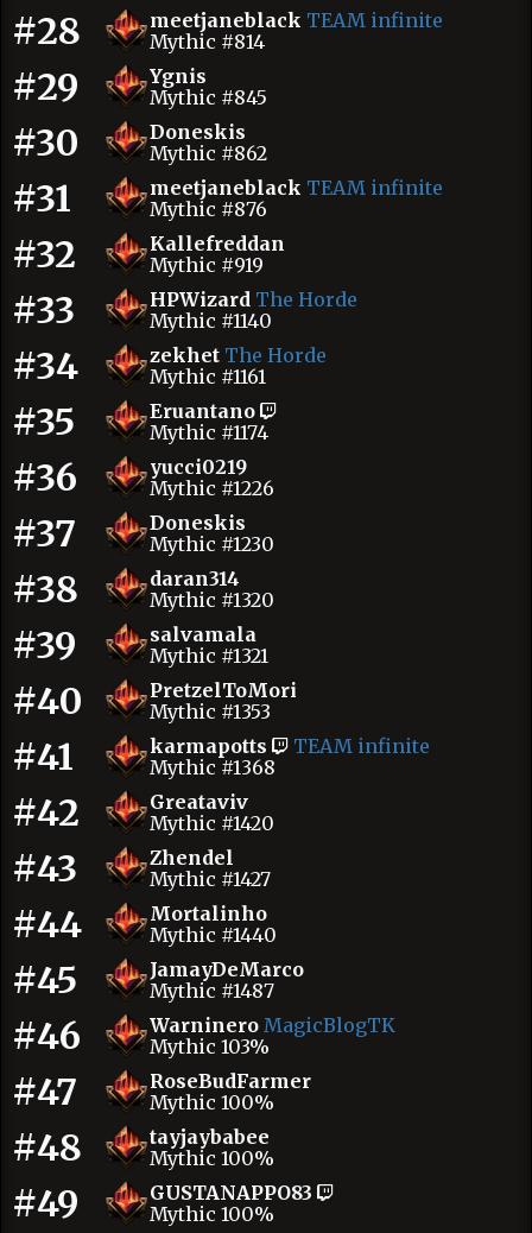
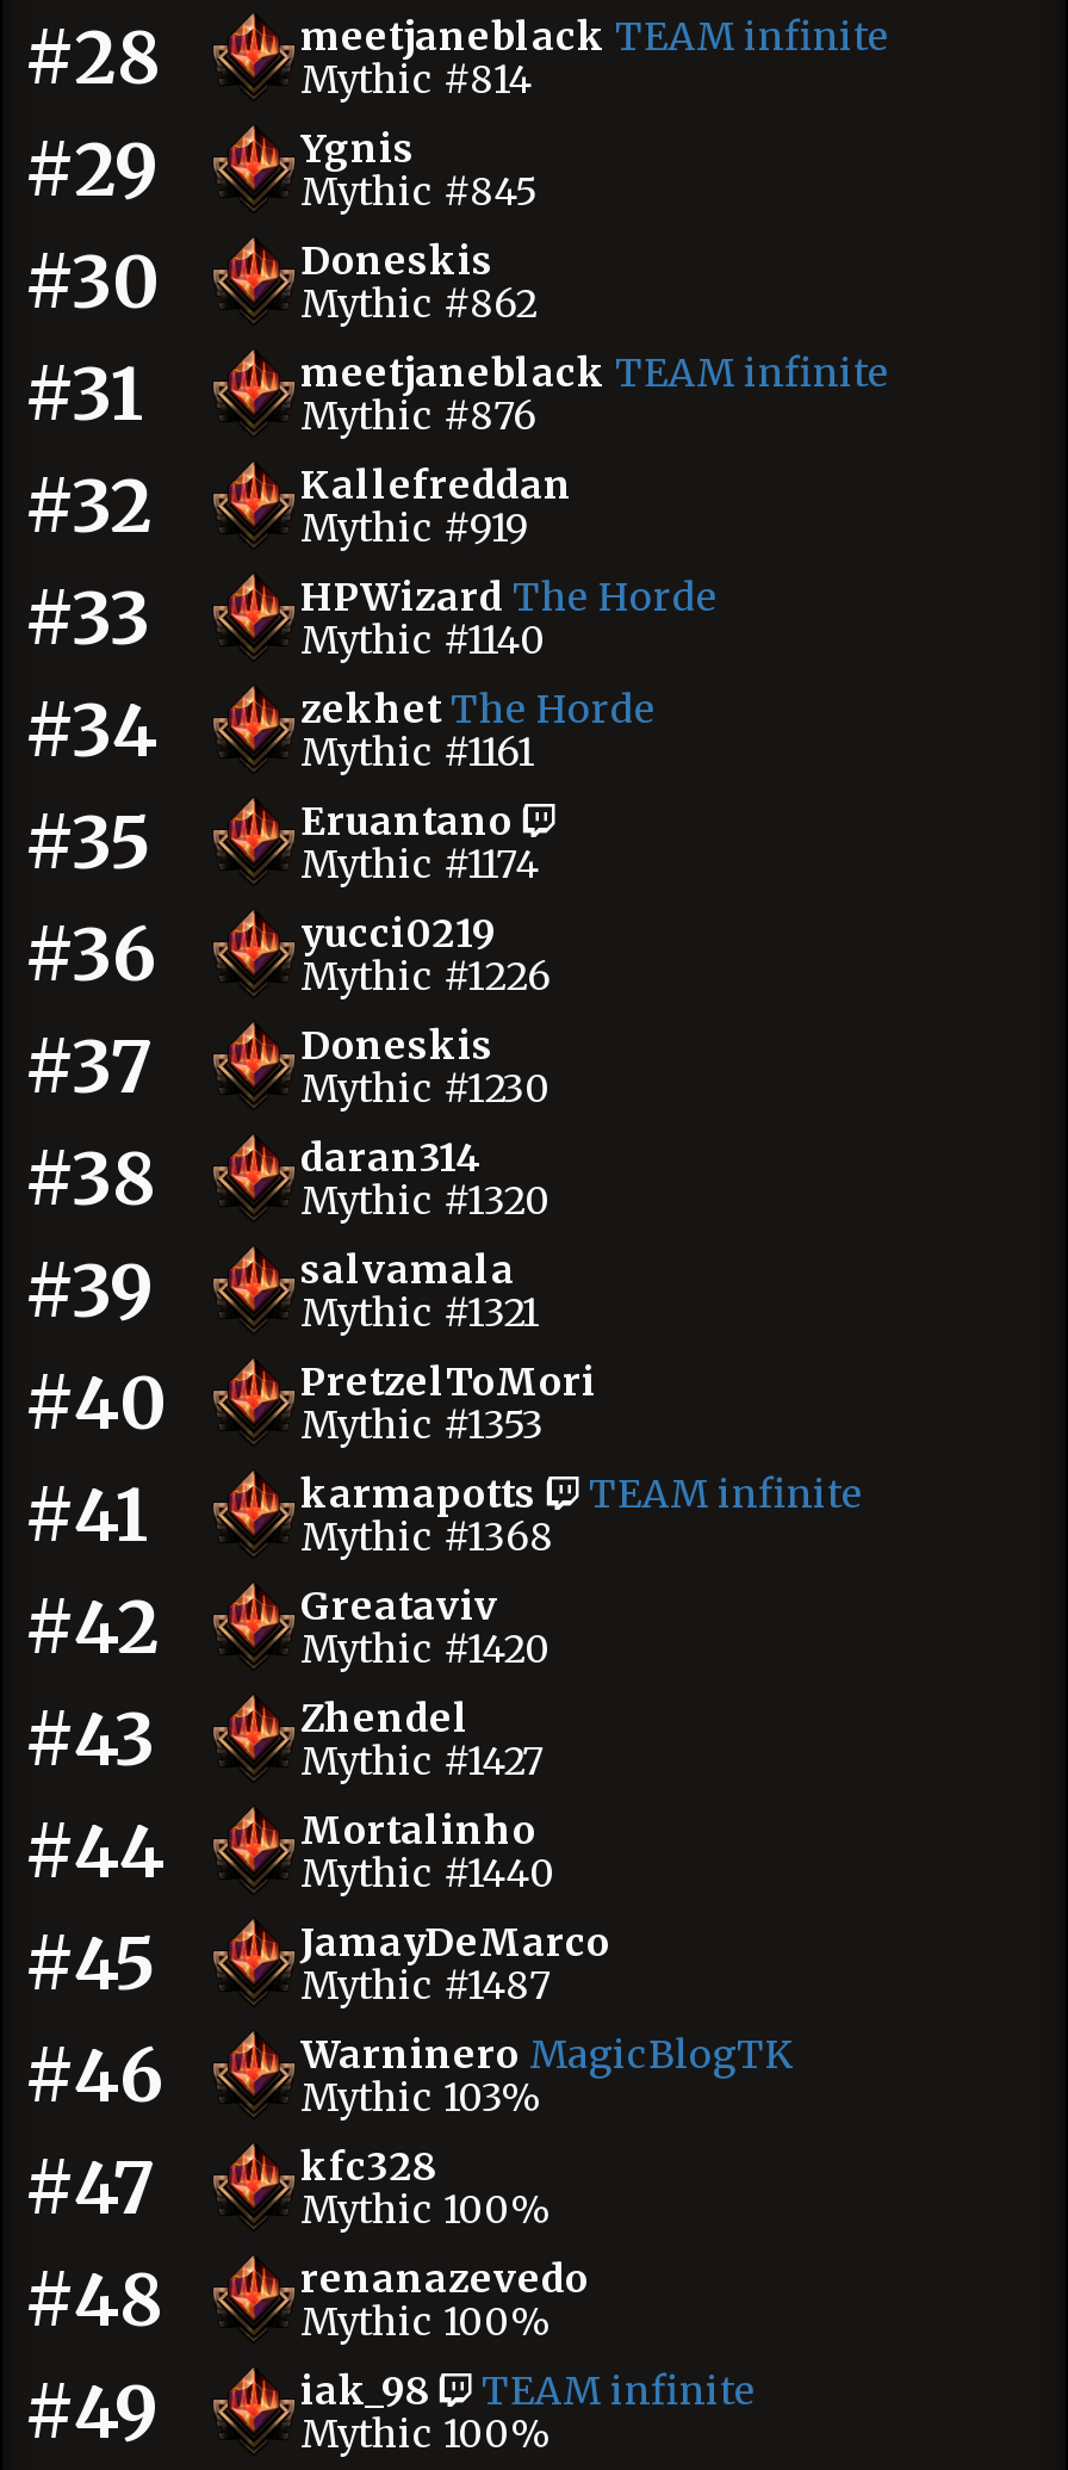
[150,1070,311,1093] RoseBudFarmer -> [300,2143,436,2191] kfc328
[150,1125,270,1149] tayjaybabee -> [300,2255,589,2303] renanazevedo
[150,1181,312,1205] GUSTANAPPO83 -> [300,2367,756,2415] iak_98 | TEAM infinite

